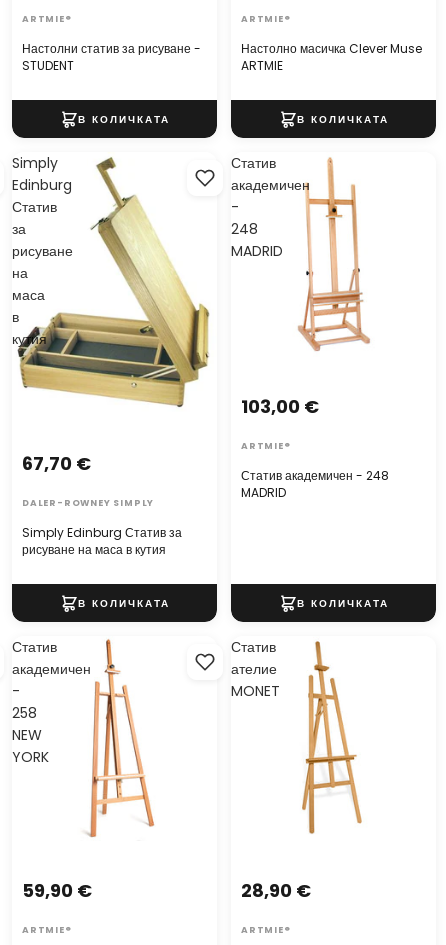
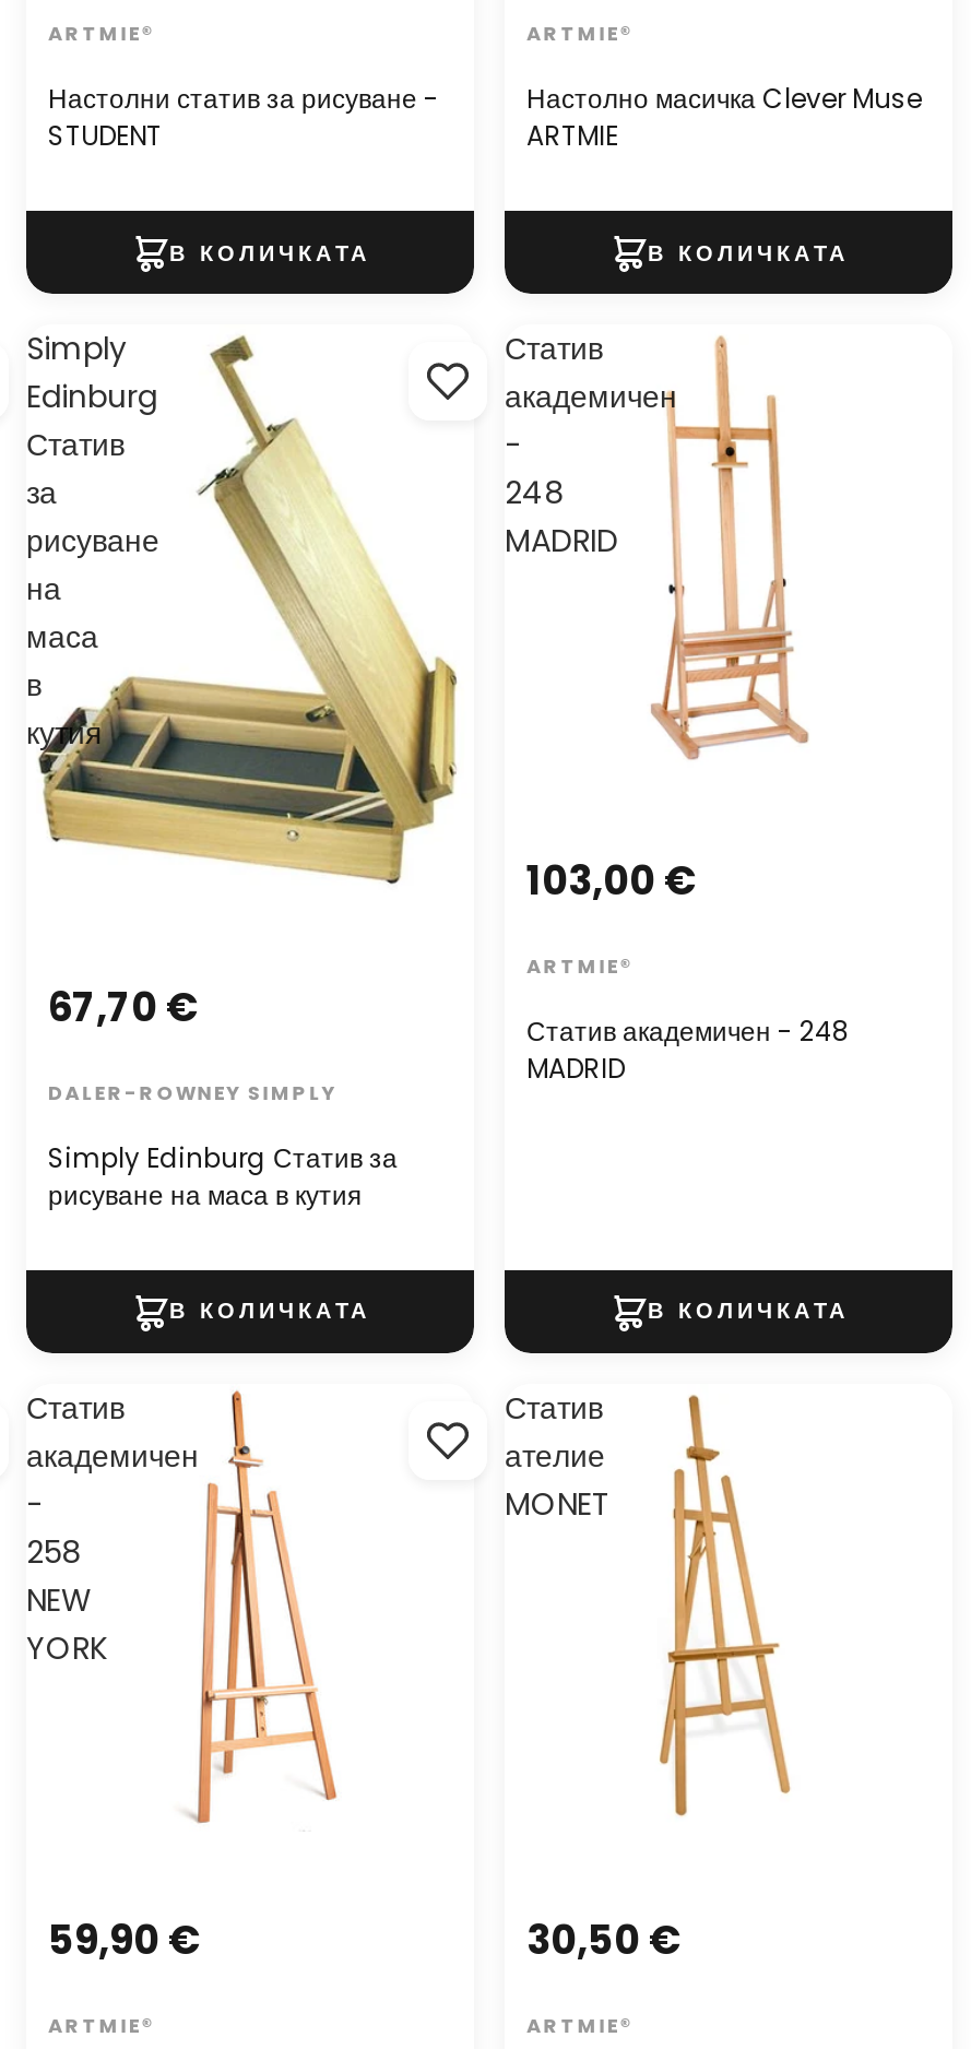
[241,878,311,903] 28,90 € -> [526,1912,682,1966] 30,50 €

